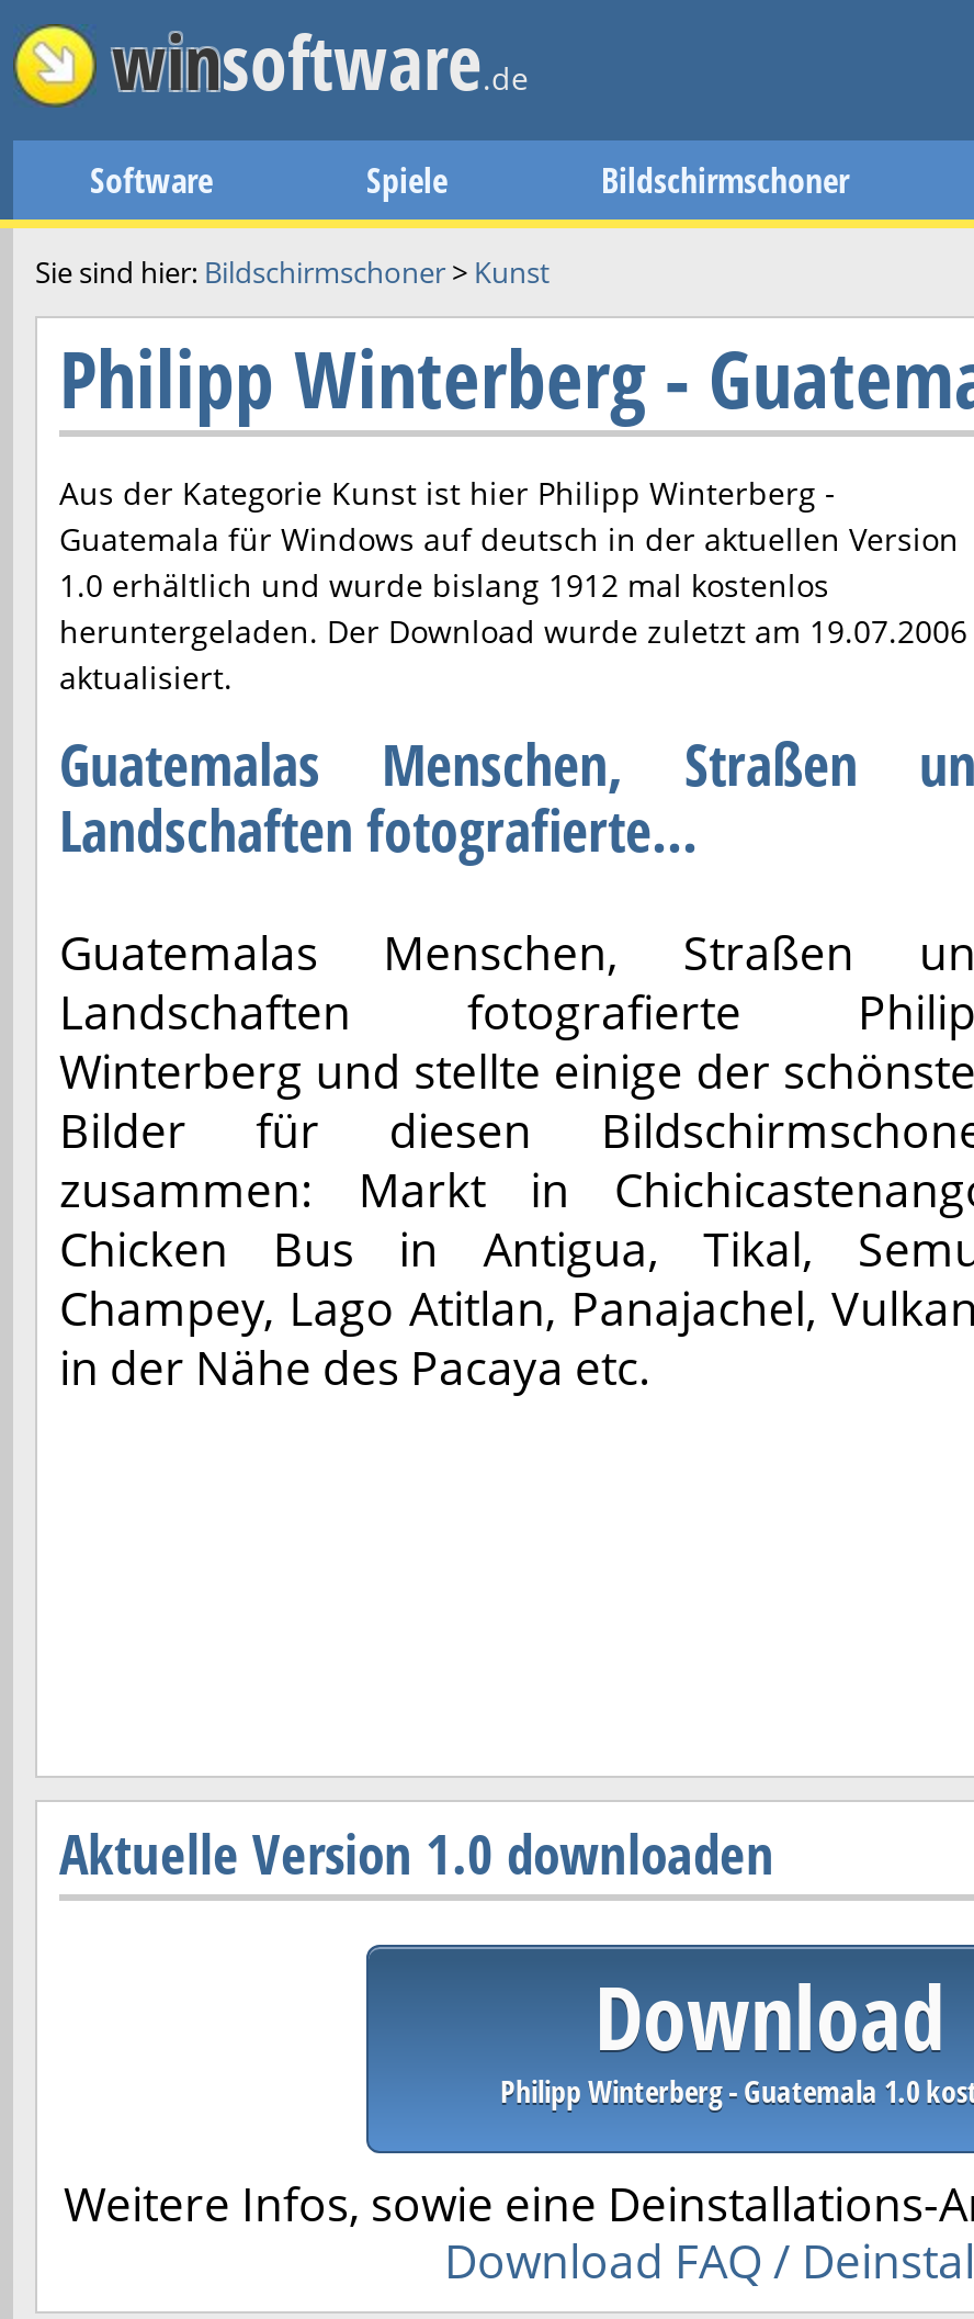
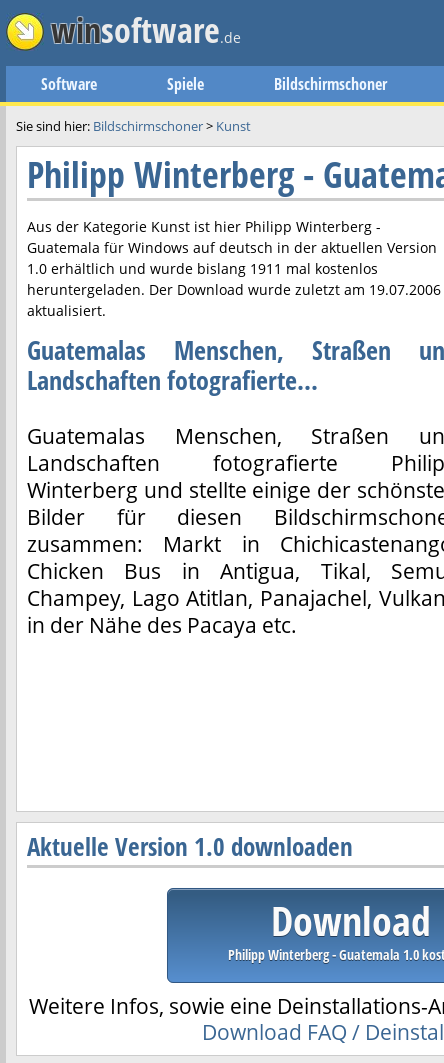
[59,564,829,606] 1.0 erhältlich und wurde bislang 1912 mal kostenlos -> [27,259,378,278] 1.0 erhältlich und wurde bislang 1911 mal kostenlos

